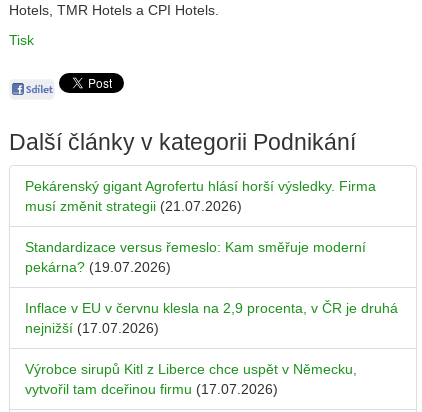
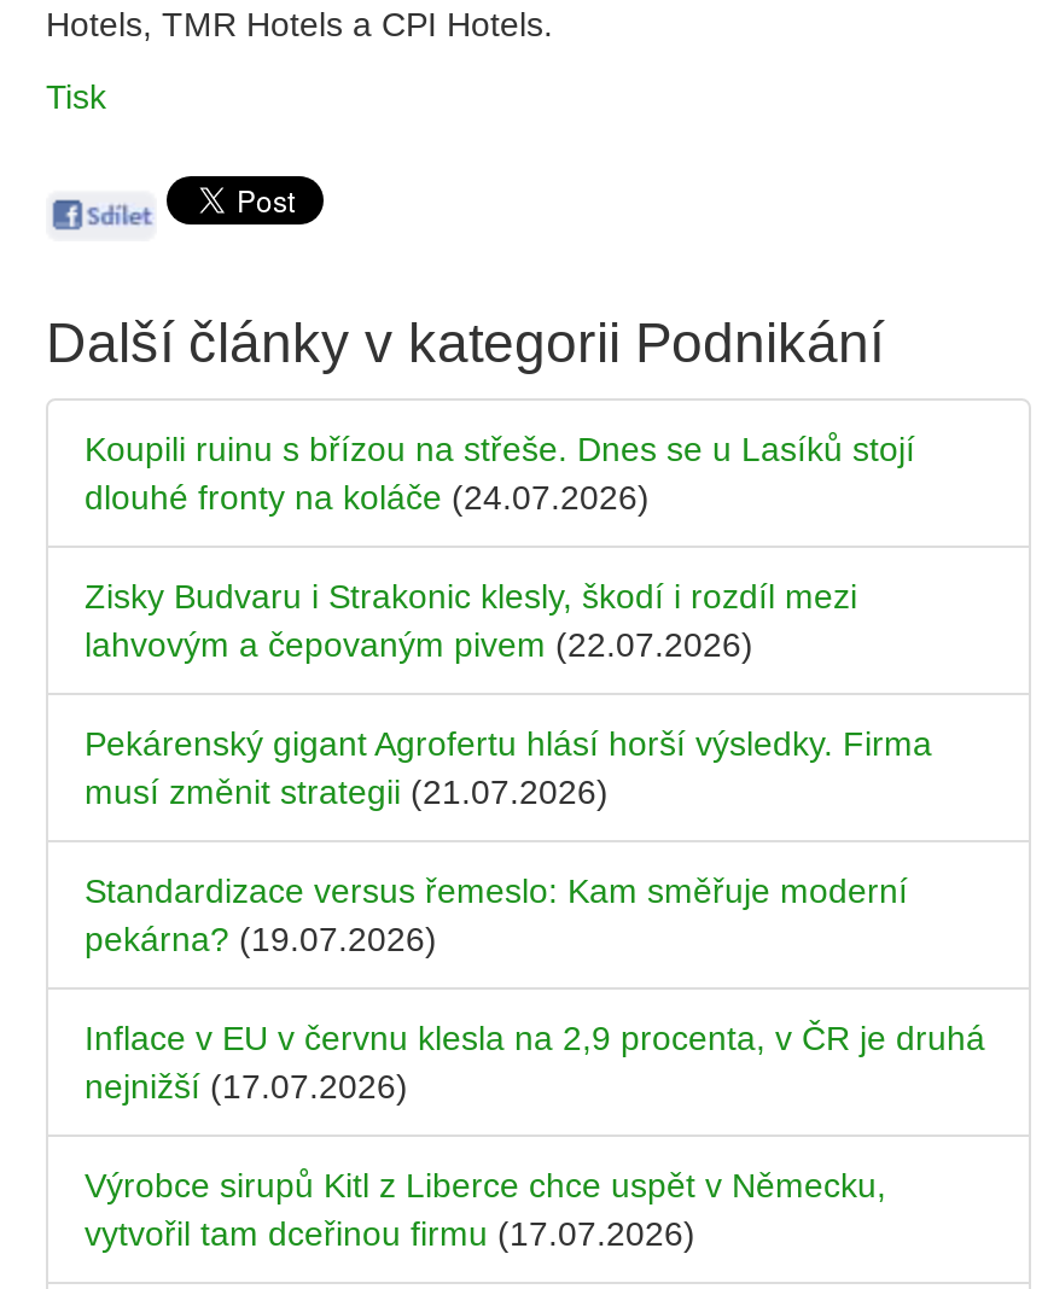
none -> [85,430,915,665] Koupili ruinu s břízou na střeše. Dnes se u Lasíků stojí | dlouhé fronty na koláče (24.07.2026) | Zisky Budvaru i Strakonic klesly, škodí i rozdíl mezi | lahvovým a čepovaným pivem (22.07.2026)

